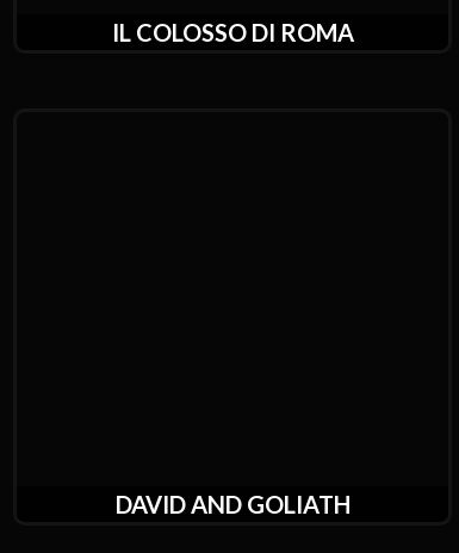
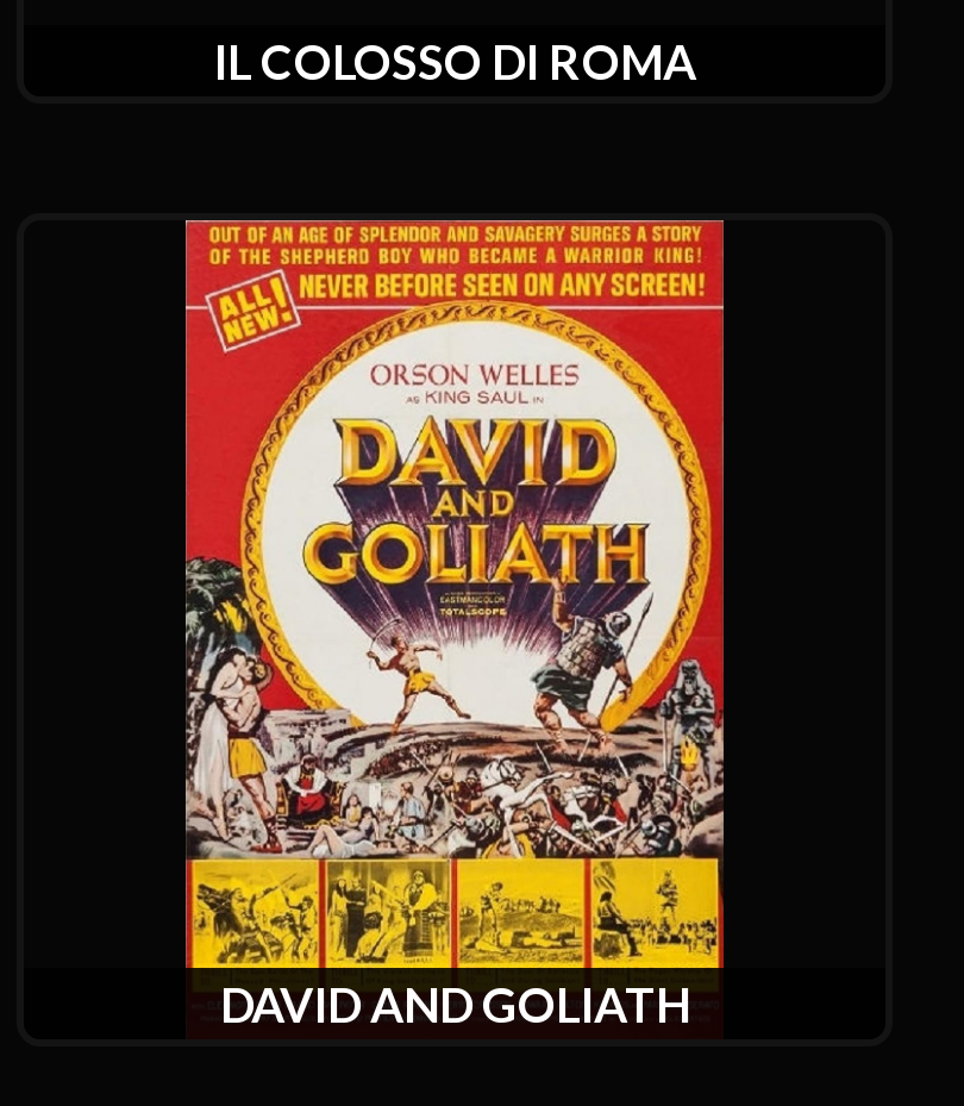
none -> [183,218,726,992] [image]

